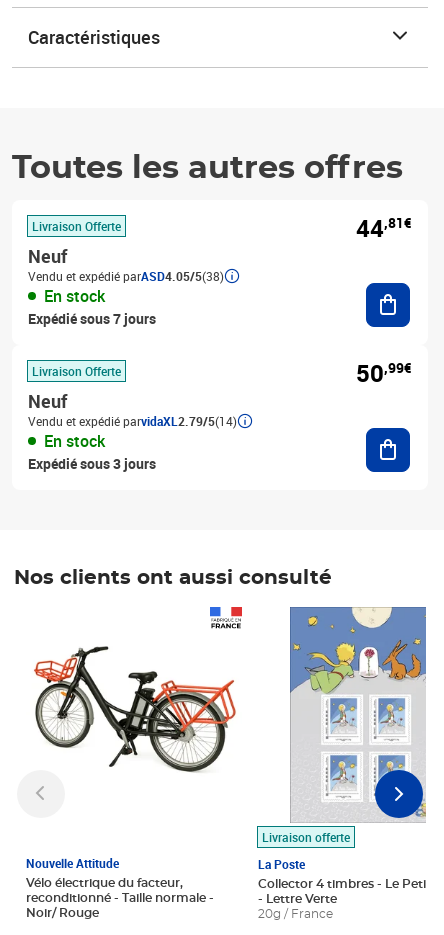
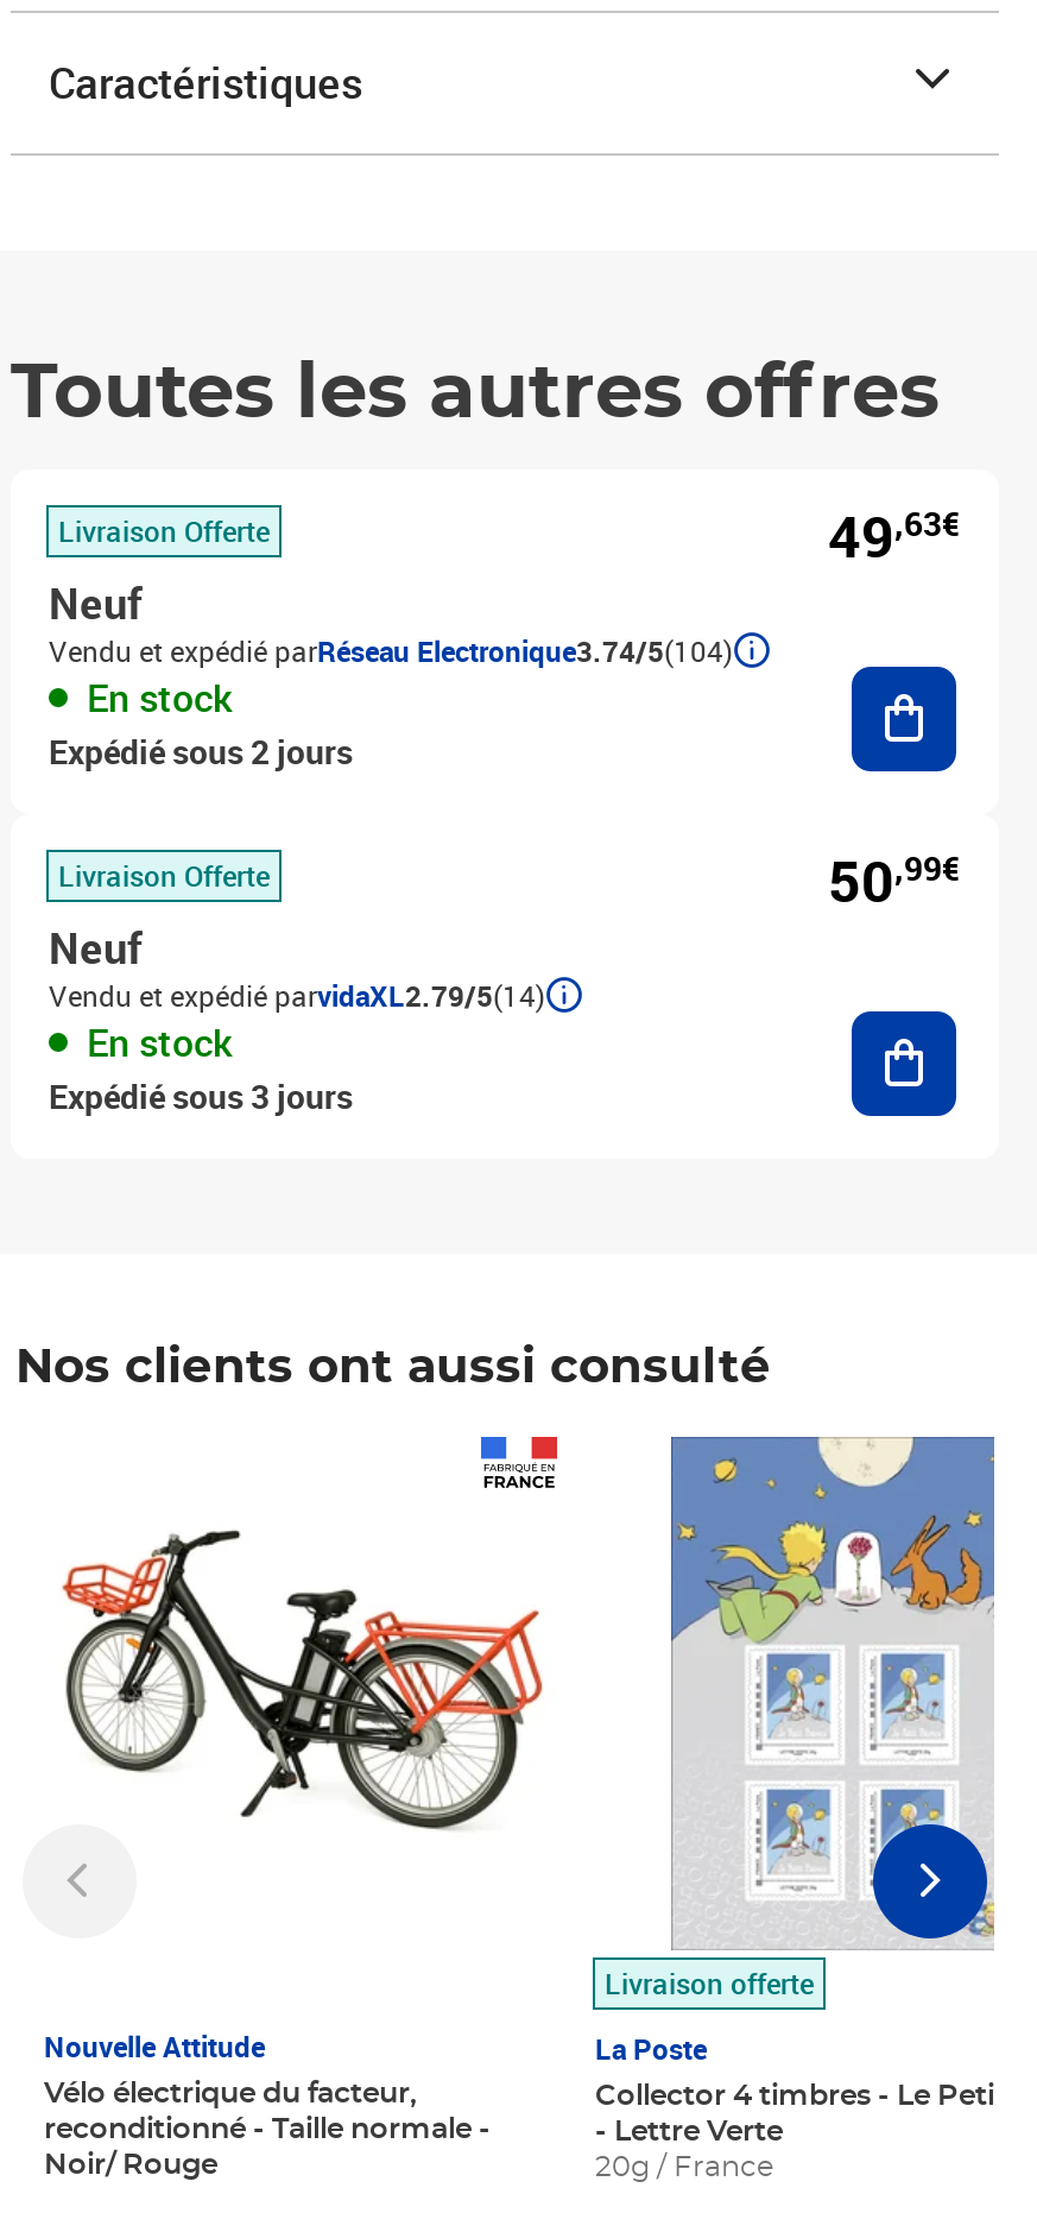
[356,212,412,244] 44,81€ -> [828,498,961,574] 49,63€
[28,268,224,284] Vendu et expédié parASD4.05/5(38) -> [49,631,733,669] Vendu et expédié parRéseau Electronique3.74/5(104)
[28,309,156,328] Expédié sous 7 jours -> [49,729,353,774] Expédié sous 2 jours

